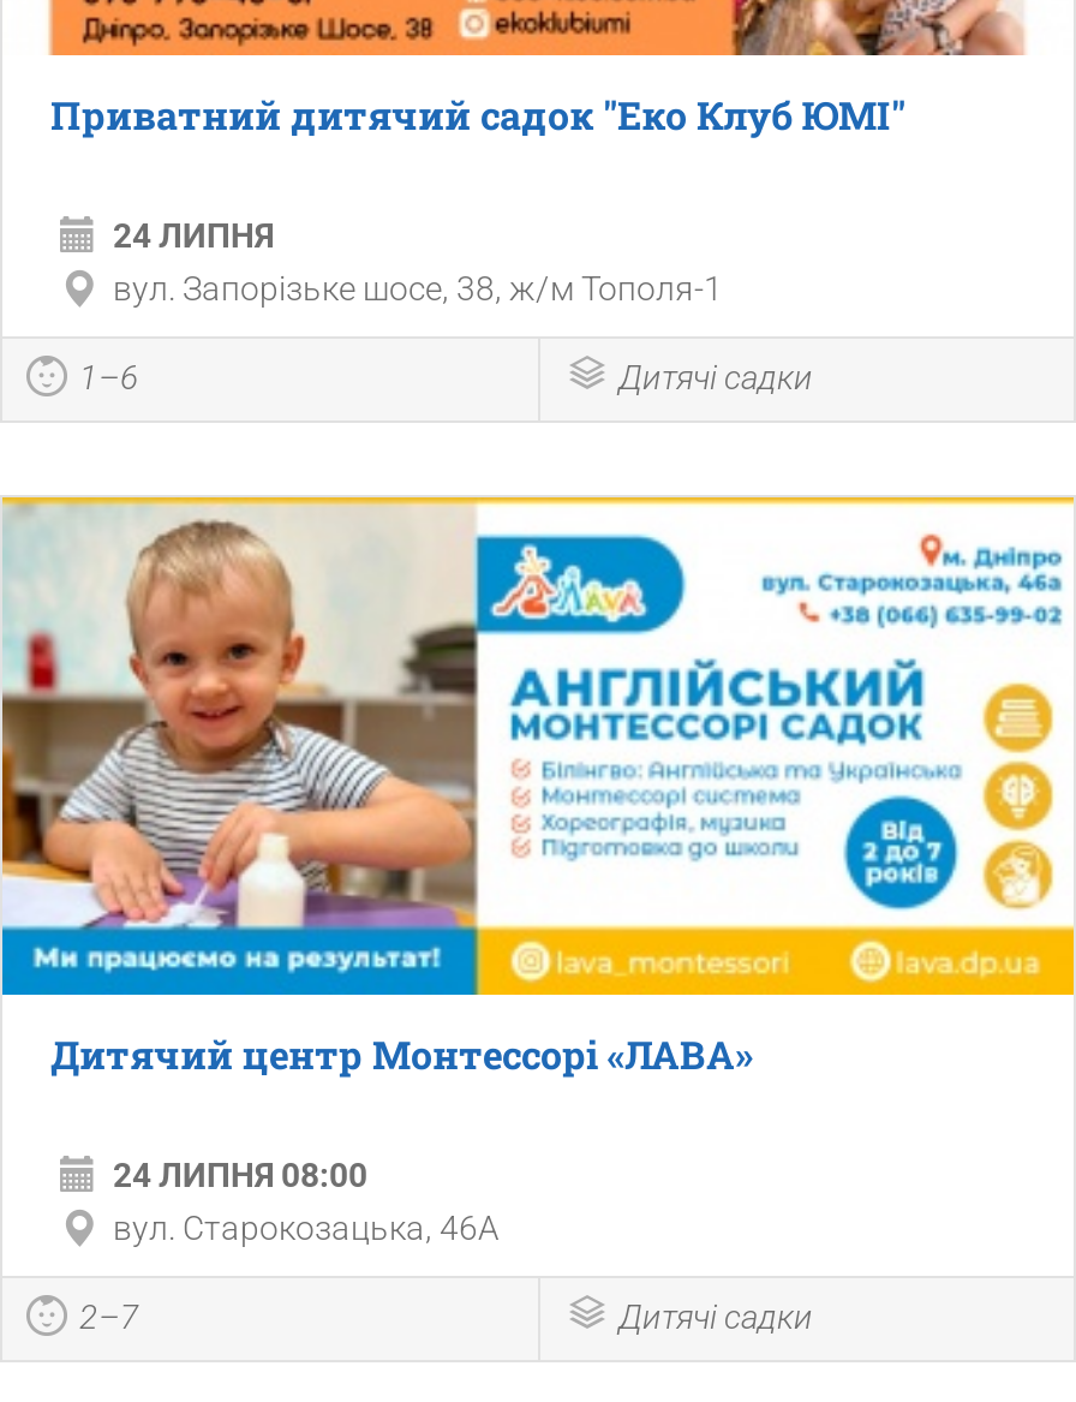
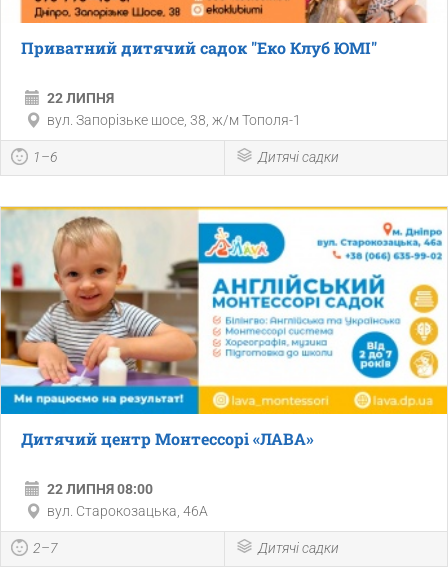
[113,215,274,253] 24 ЛИПНЯ -> [47,89,114,105] 22 ЛИПНЯ
[113,1155,367,1193] 24 ЛИПНЯ 08:00 -> [47,481,153,497] 22 ЛИПНЯ 08:00

